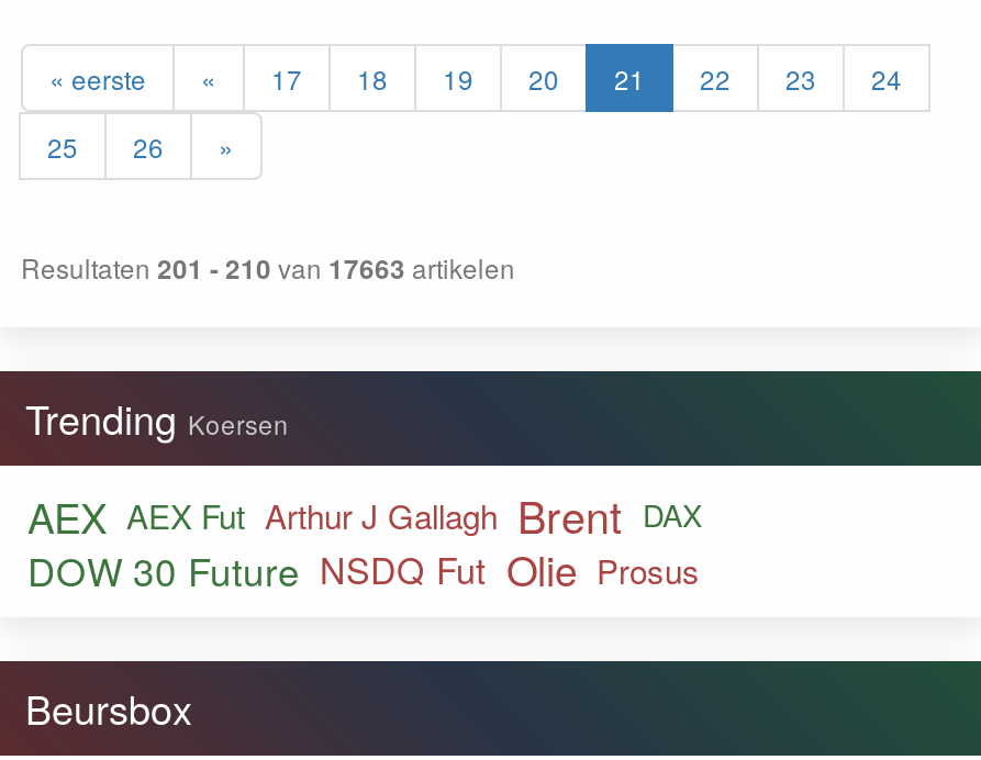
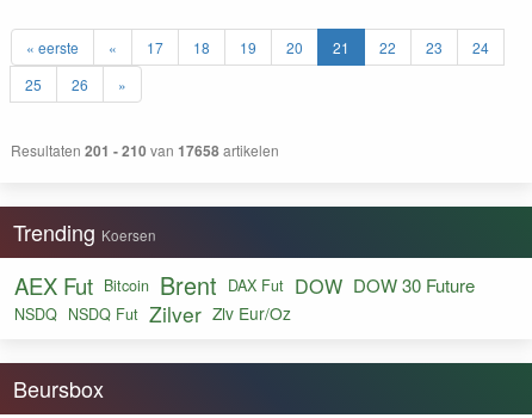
[21,248,515,288] Resultaten 201 - 210 van 17663 artikelen -> [11,140,279,161] Resultaten 201 - 210 van 17658 artikelen
[27,483,702,597] AEX AEX Fut Arthur J Gallagh Brent DAX | DOW 30 Future NSDQ Fut Olie Prosus -> [14,268,475,328] AEX Fut Bitcoin Brent DAX Fut DOW DOW 30 Future | NSDQ NSDQ Fut Zilver Zlv Eur/Oz

